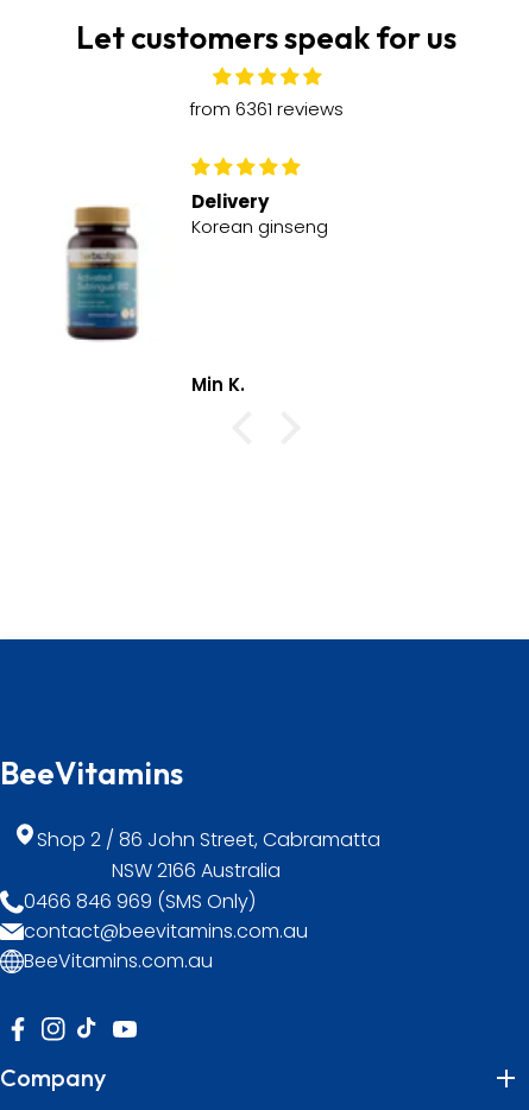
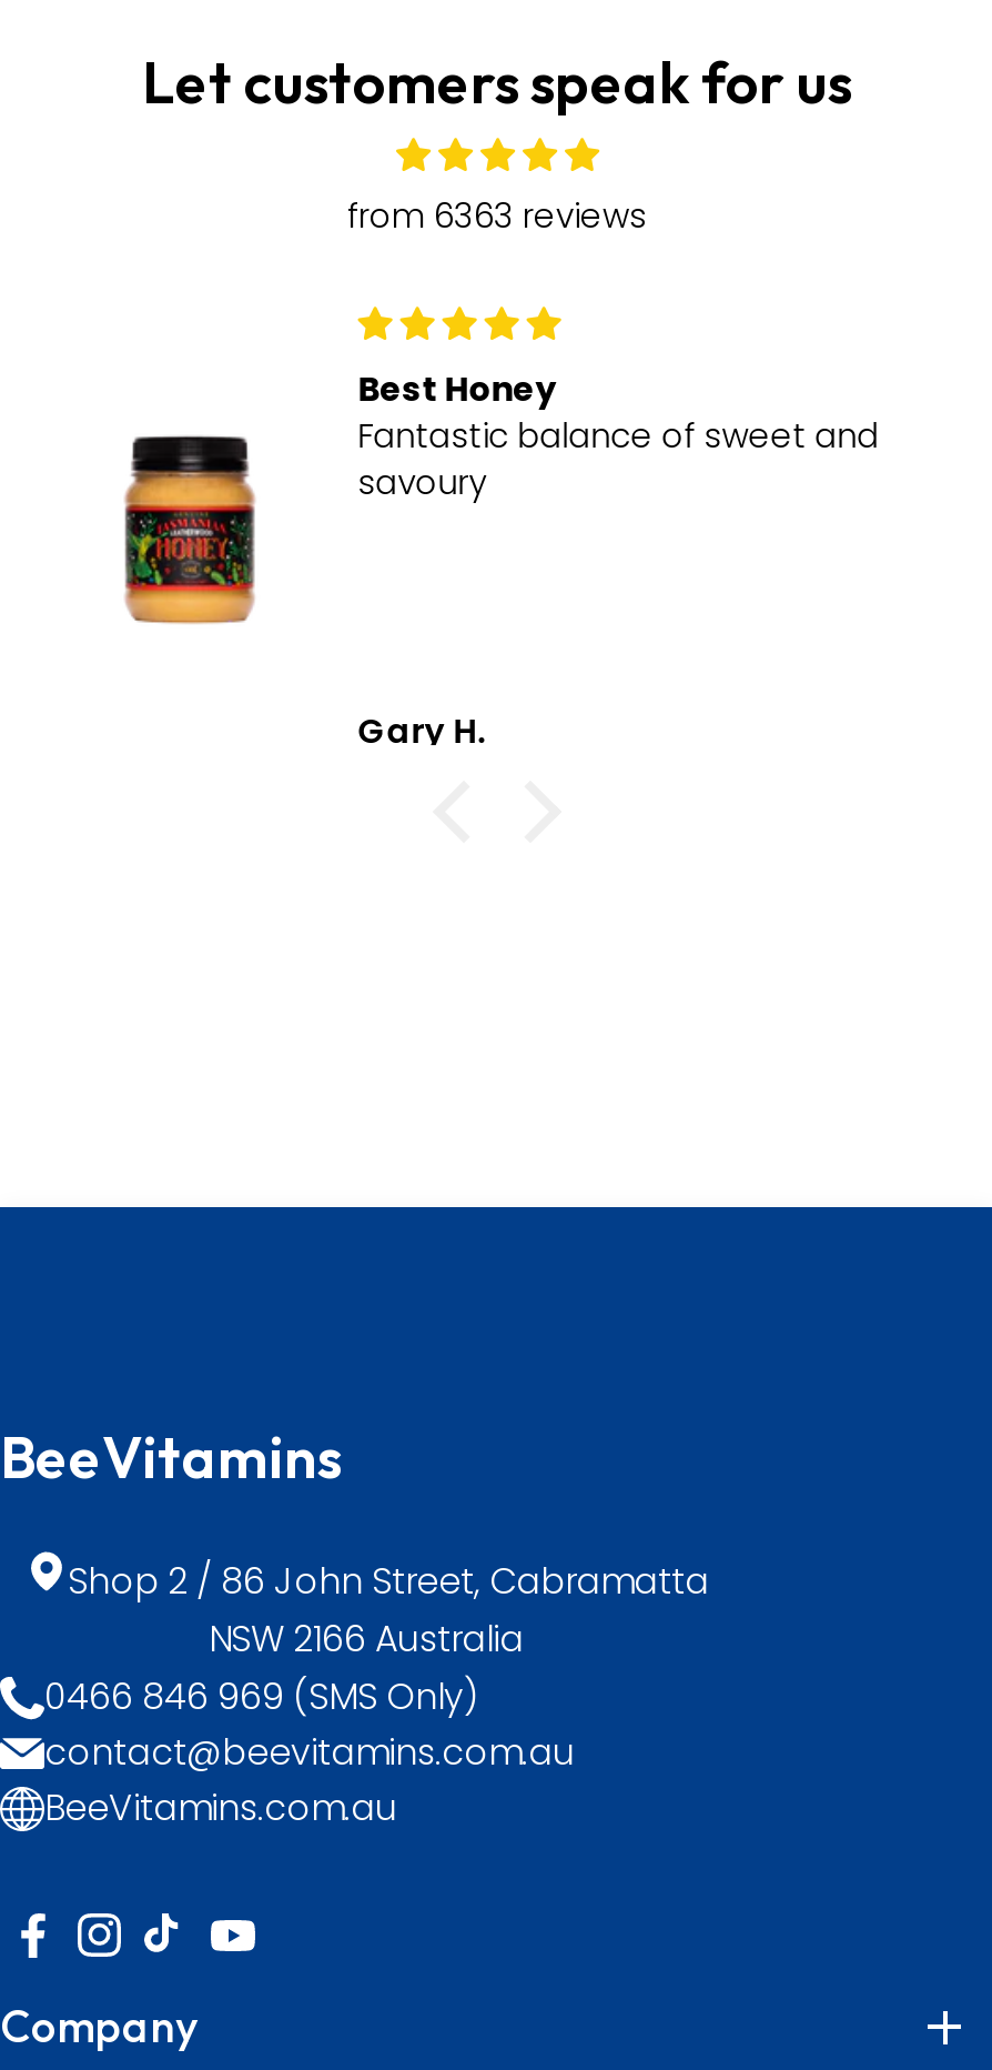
[189,96,344,121] from 6361 reviews -> [347,192,647,238] from 6363 reviews
[192,189,328,239] Delivery | Korean ginseng -> [358,365,879,505] Best Honey | Fantastic balance of sweet and | savoury
[65,206,139,342] [image] -> [124,399,257,650] [image]
[192,372,245,397] Min K. -> [358,708,486,755] Gary H.

